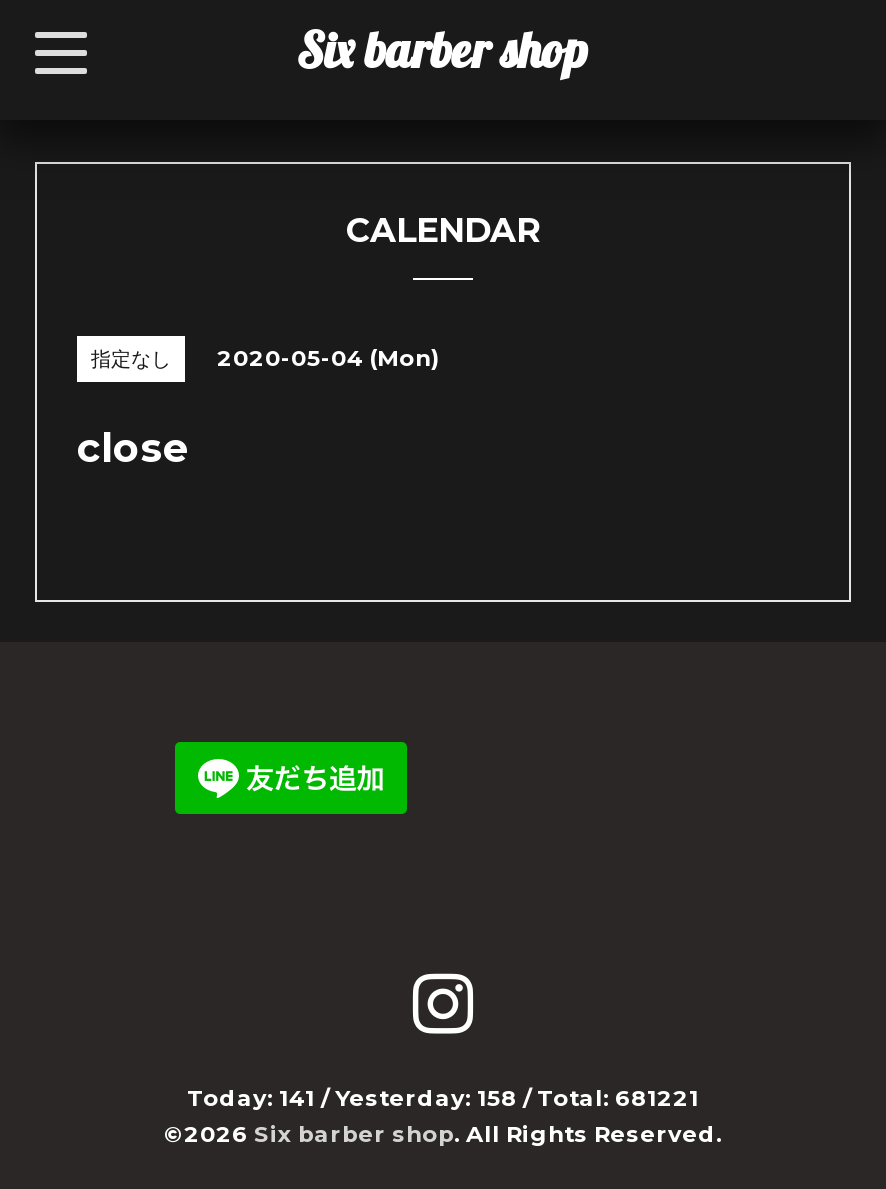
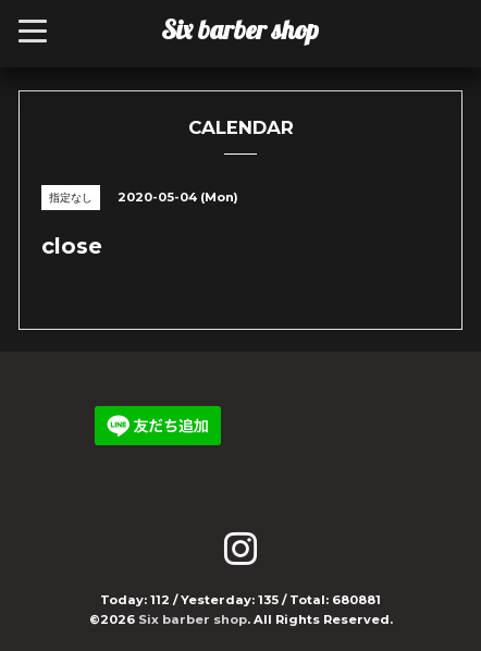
[187,1084,699,1112] Today: 141 / Yesterday: 158 / Total: 681221 -> [100,592,381,607] Today: 112 / Yesterday: 135 / Total: 680881

